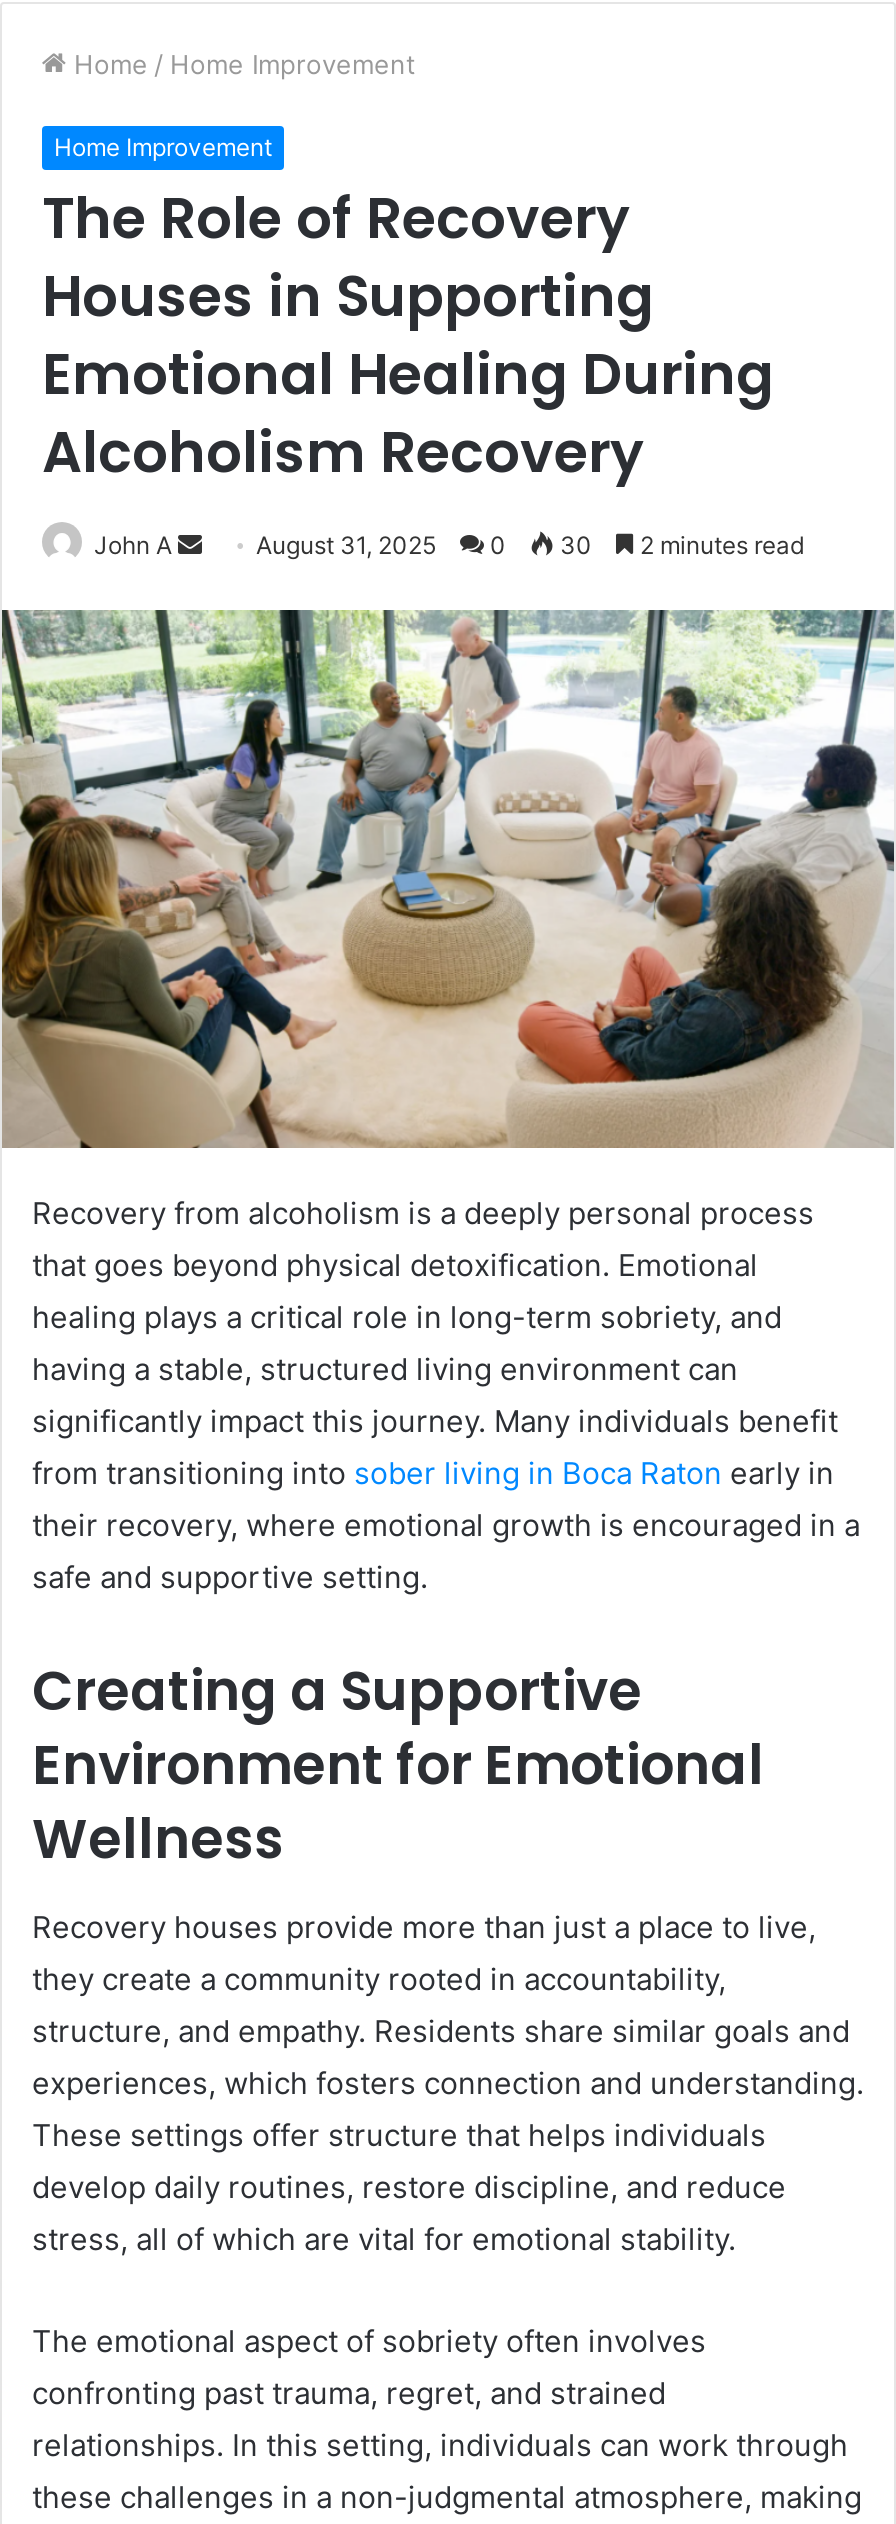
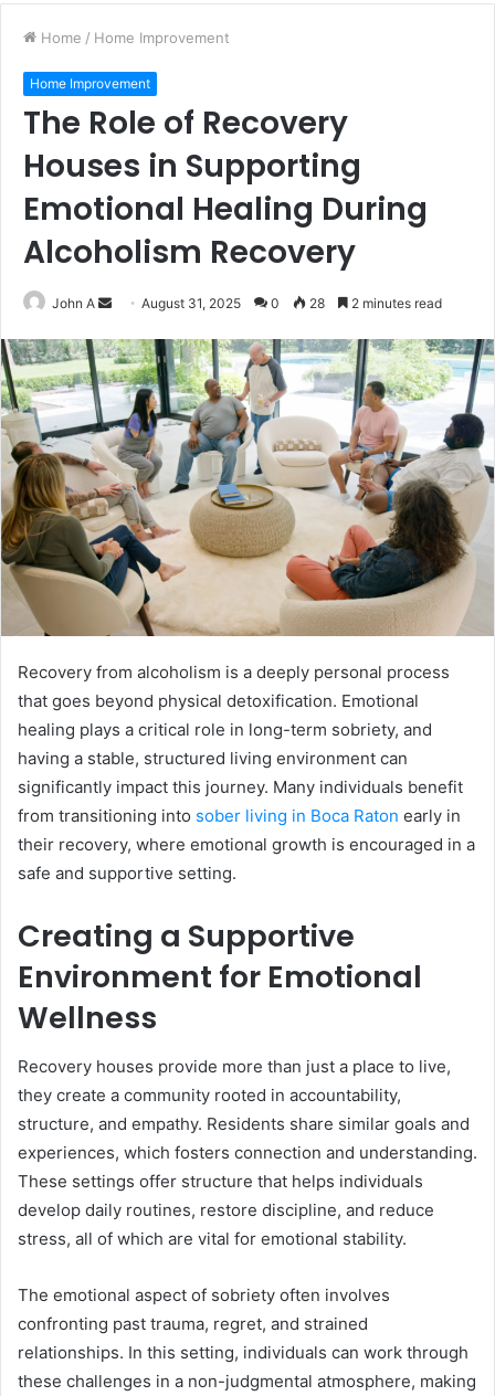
[554,530,592,560] 30 -> [306,295,325,311] 28

